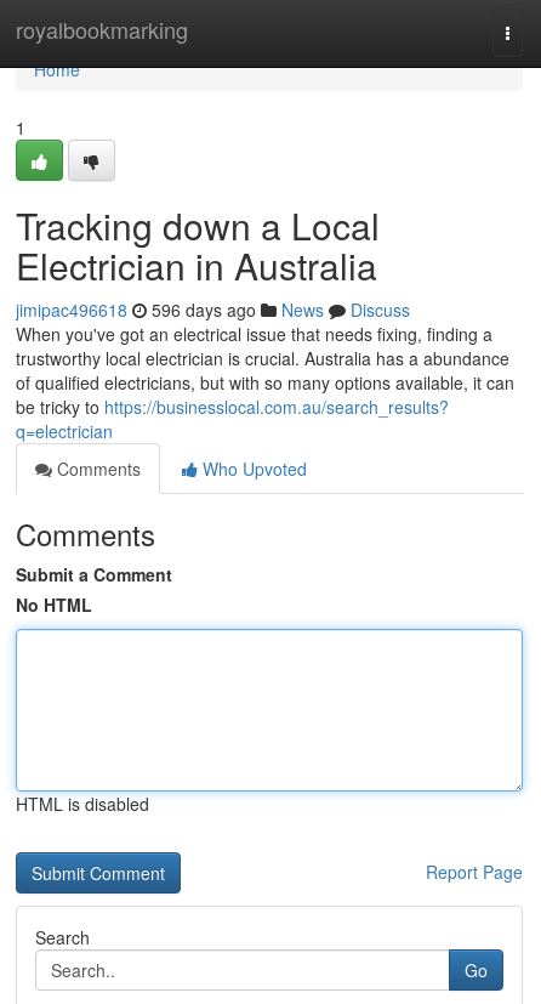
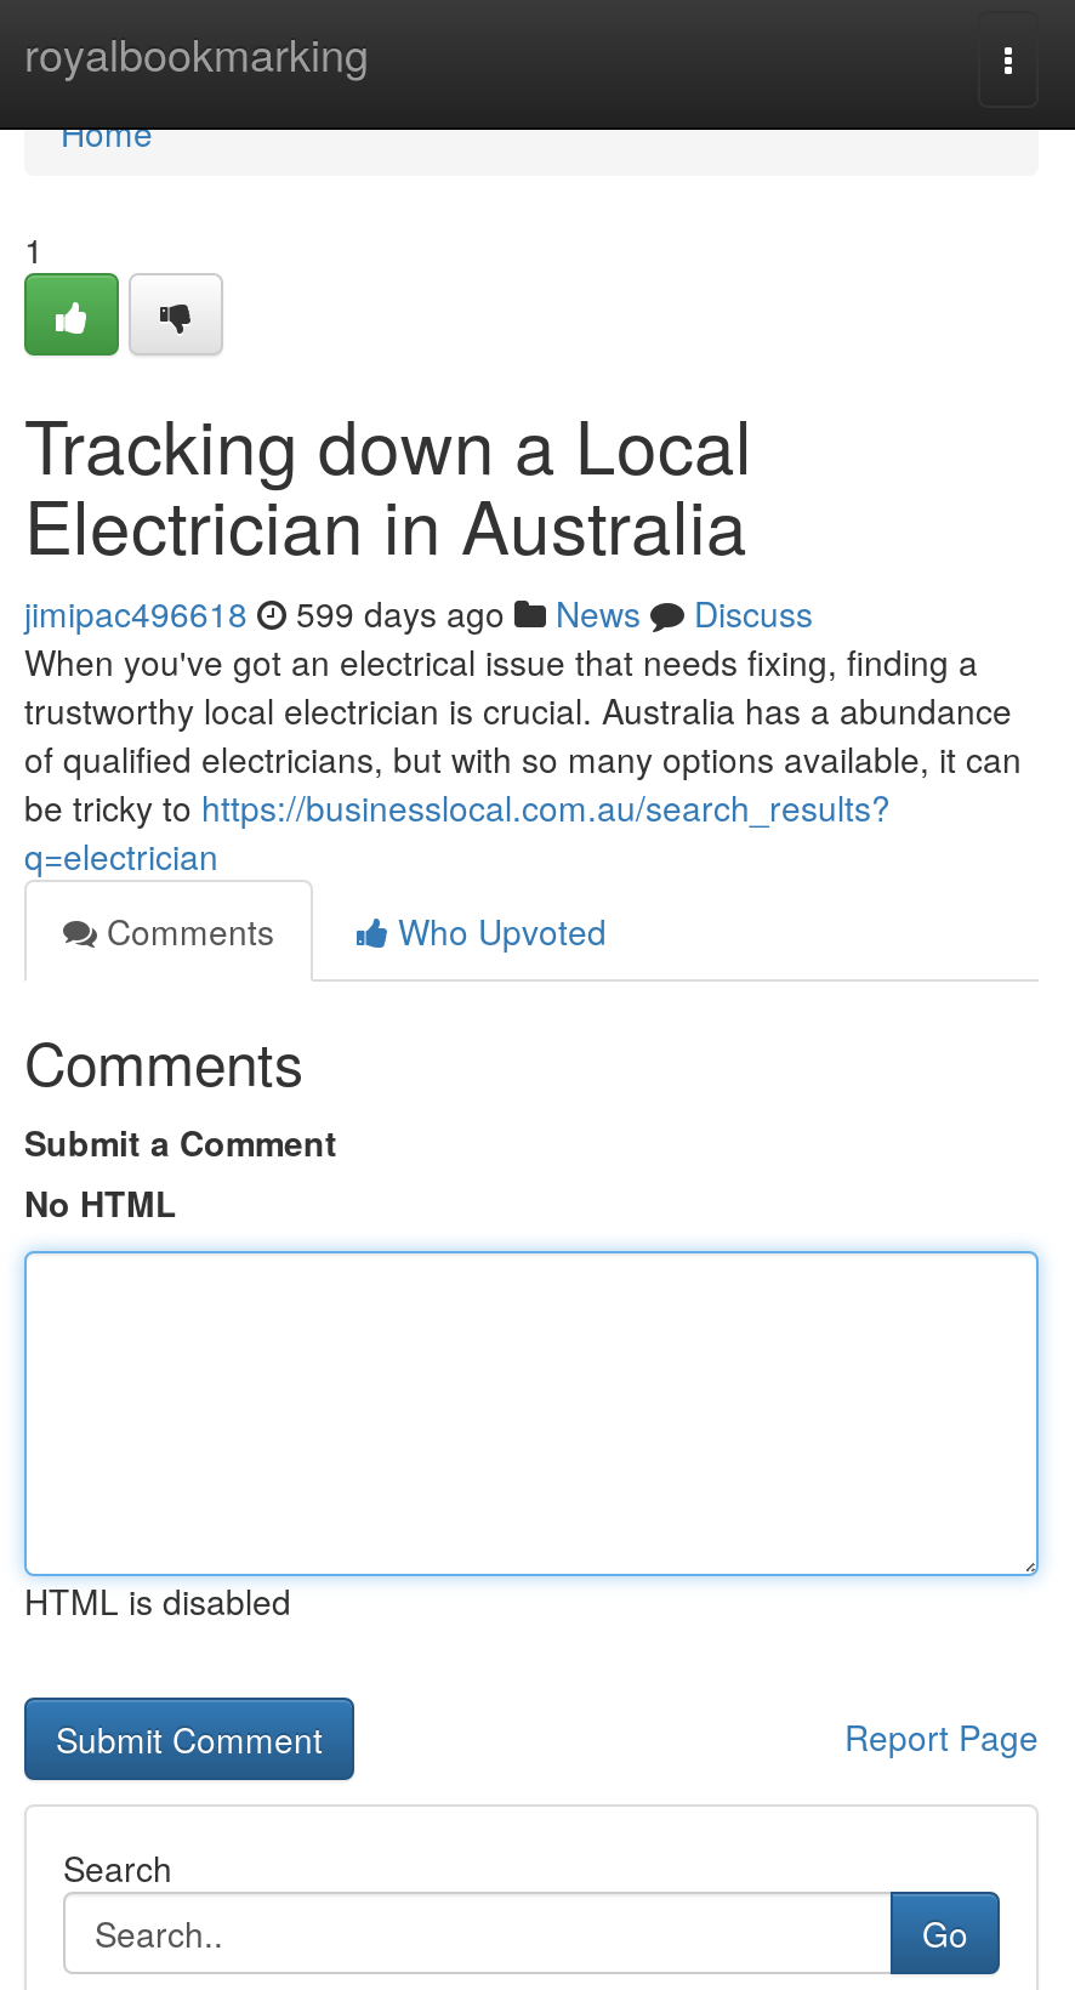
[16,297,410,322] jimipac496618 596 days ago News Discuss -> [24,589,813,637] jimipac496618 599 days ago News Discuss

